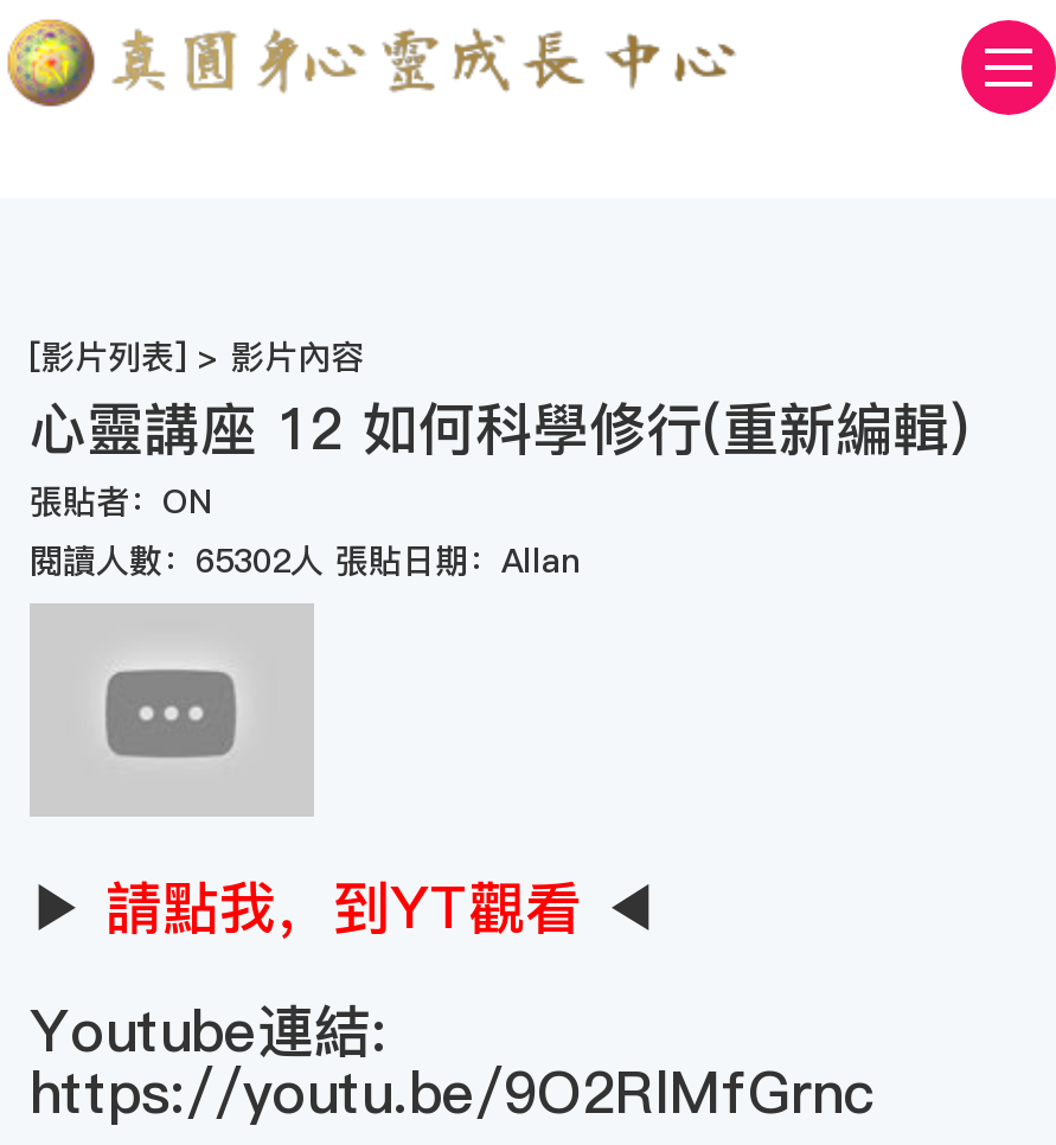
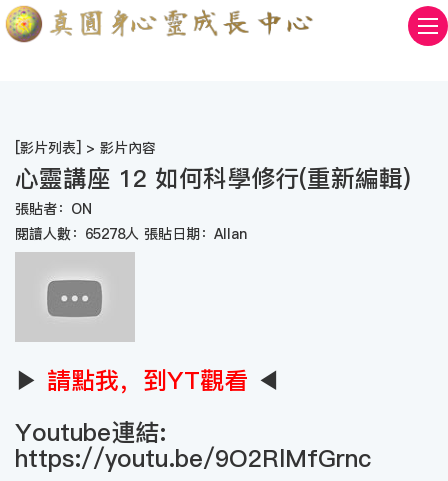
[30,537,591,584] 閱讀人數：65302人 張貼日期：Allan -> [15,224,252,244] 閱讀人數：65278人 張貼日期：Allan

